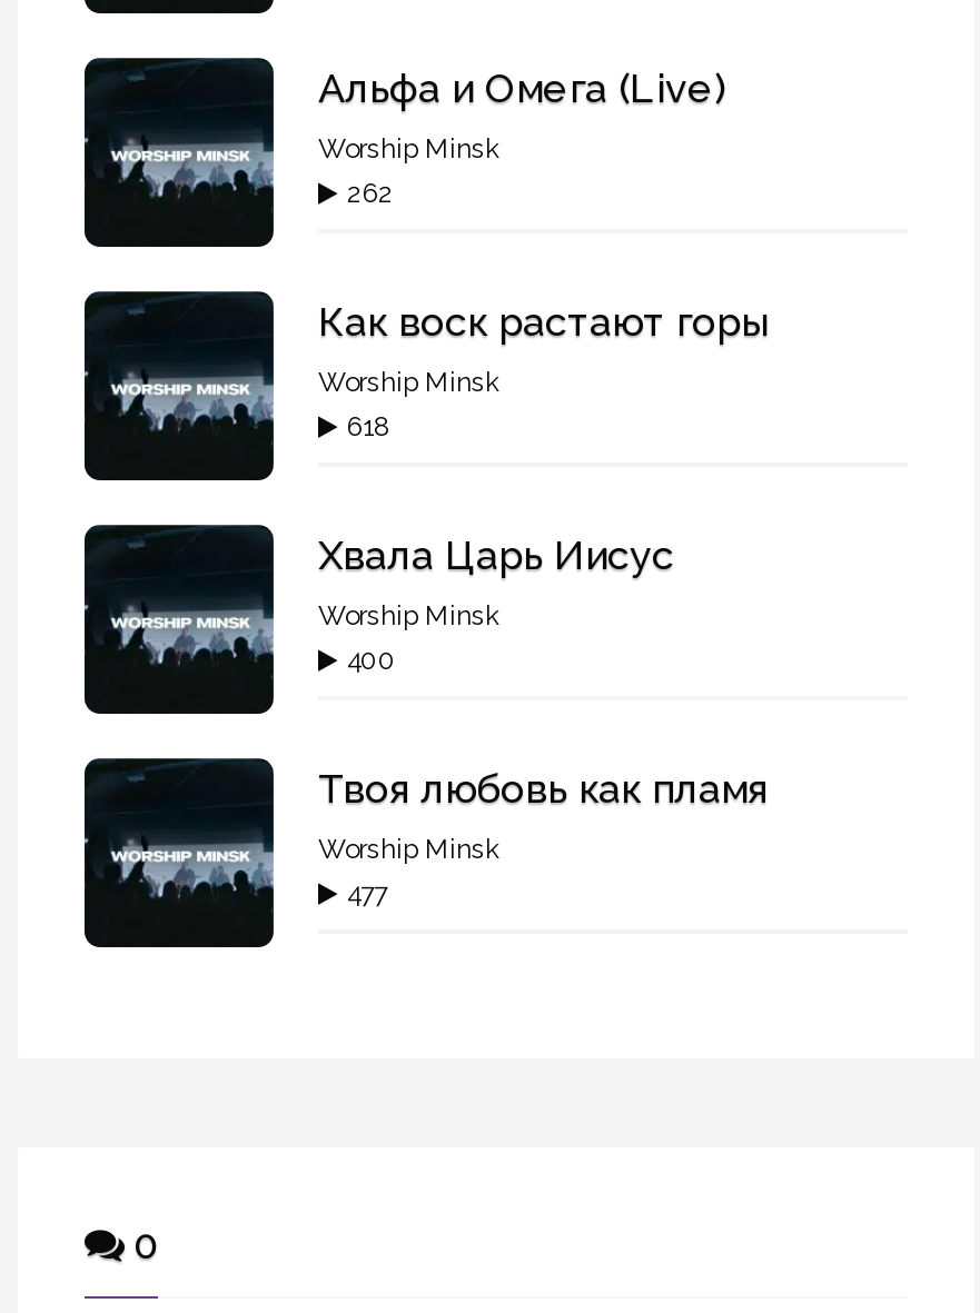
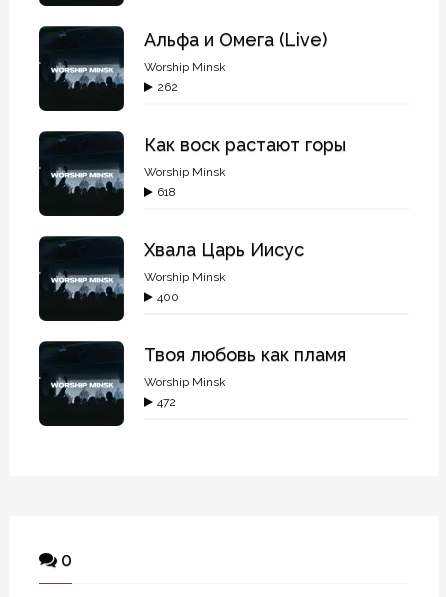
[347,879,387,910] 477 -> [157,395,176,409] 472

